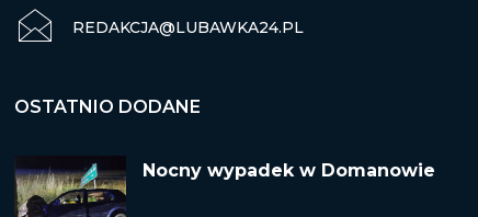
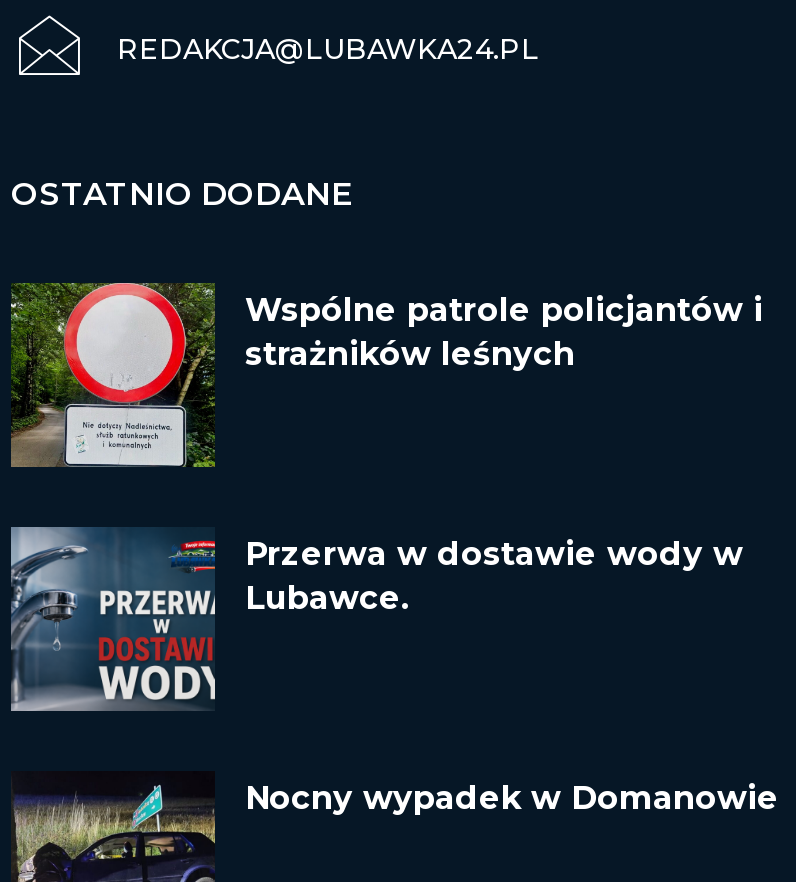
none -> [9,281,763,469] [image] | Wspólne patrole policjantów i | strażników leśnych
none -> [9,505,743,713] [image] | Przerwa w dostawie wody w | Lubawce.

